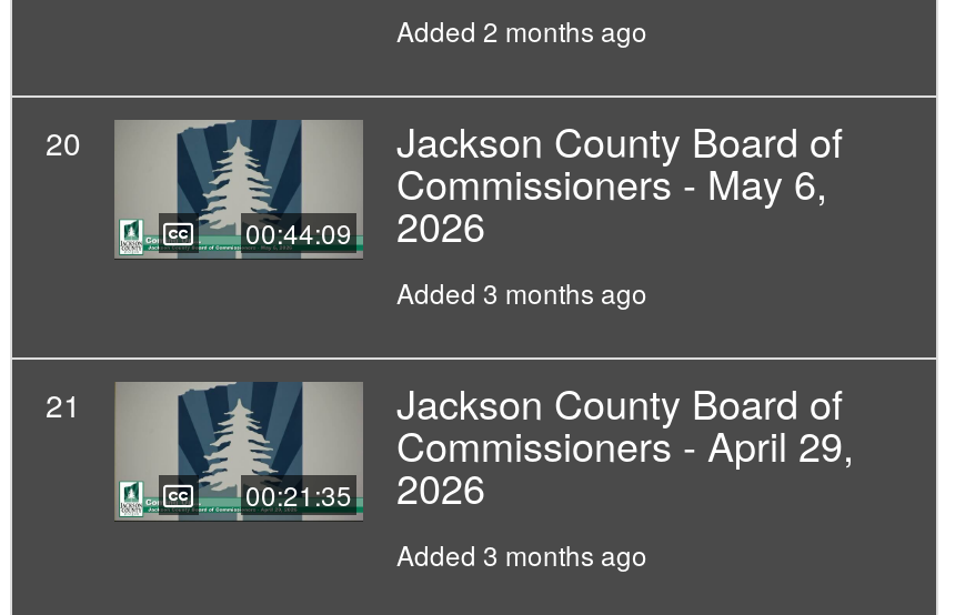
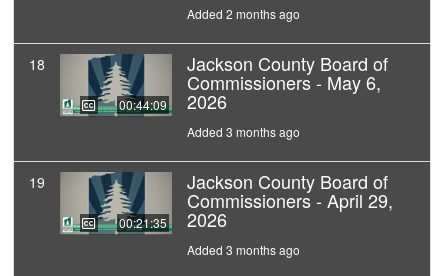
[46,121,81,165] 20 -> [29,54,45,74] 18
[46,383,81,427] 21 -> [29,172,45,192] 19

